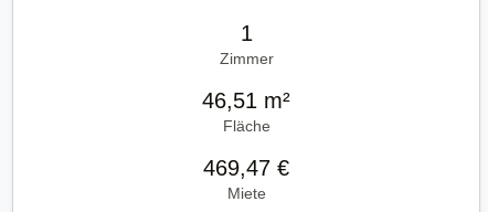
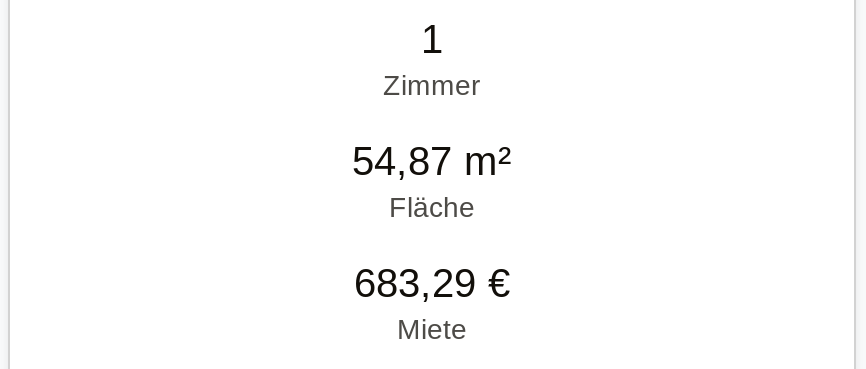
[202,88,290,113] 46,51 m² -> [352,139,512,183] 54,87 m²
[203,156,289,180] 469,47 € -> [354,261,510,305] 683,29 €

